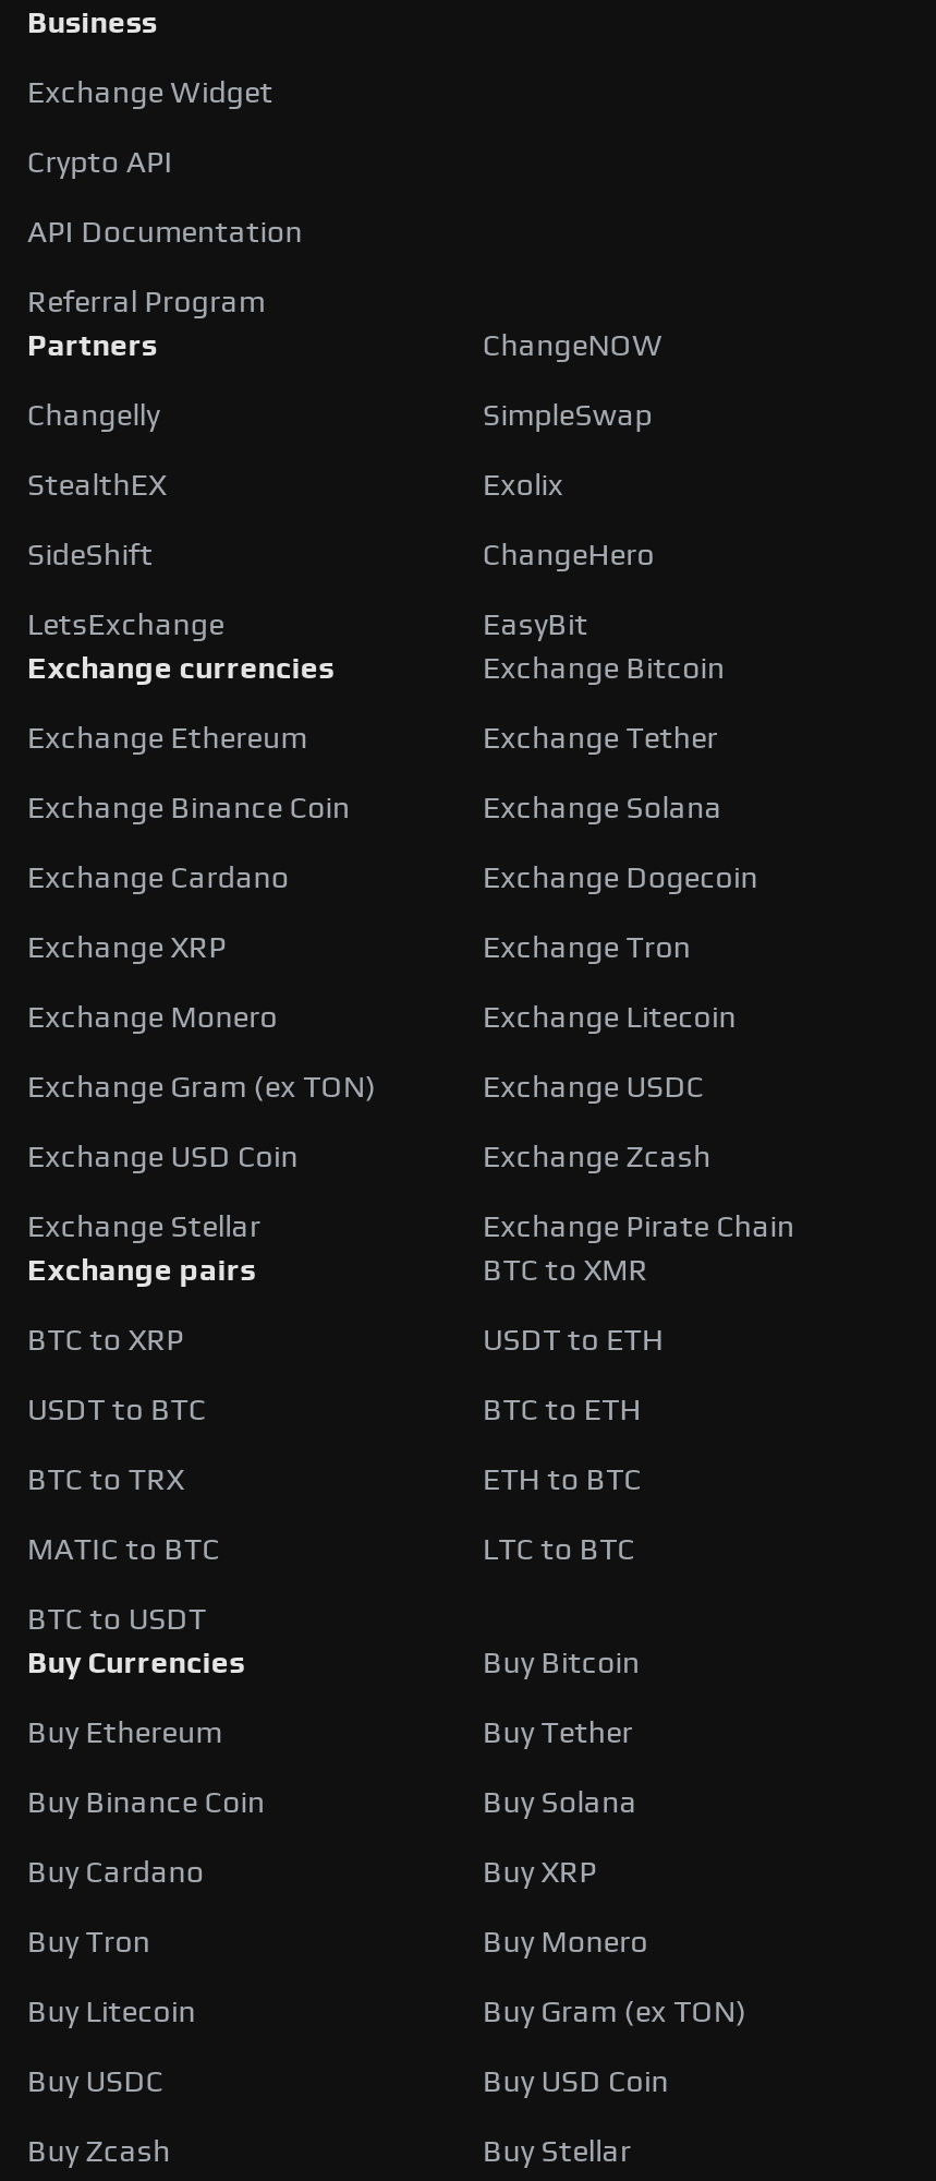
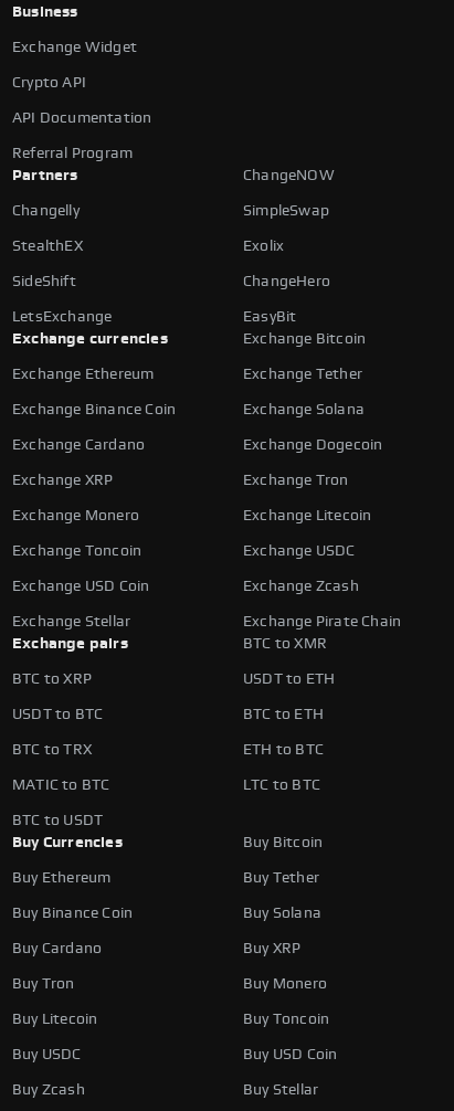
[27,1073,377,1103] Exchange Gram (ex TON) -> [12,543,142,559] Exchange Toncoin
[483,1998,747,2028] Buy Gram (ex TON) -> [243,1011,329,1027] Buy Toncoin

